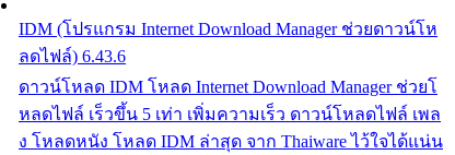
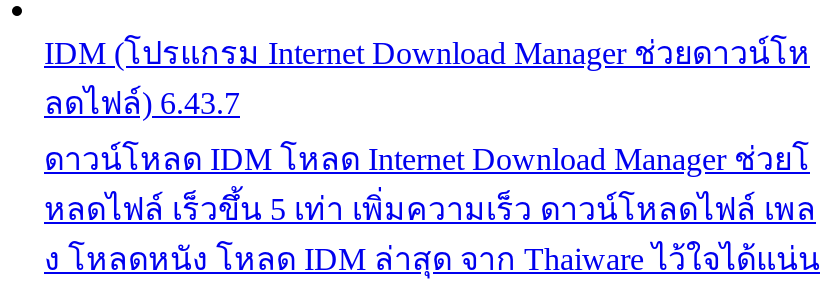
[19,47,126,65] ลดไฟล์) 6.43.6 -> [44,86,240,120] ลดไฟล์) 6.43.7

